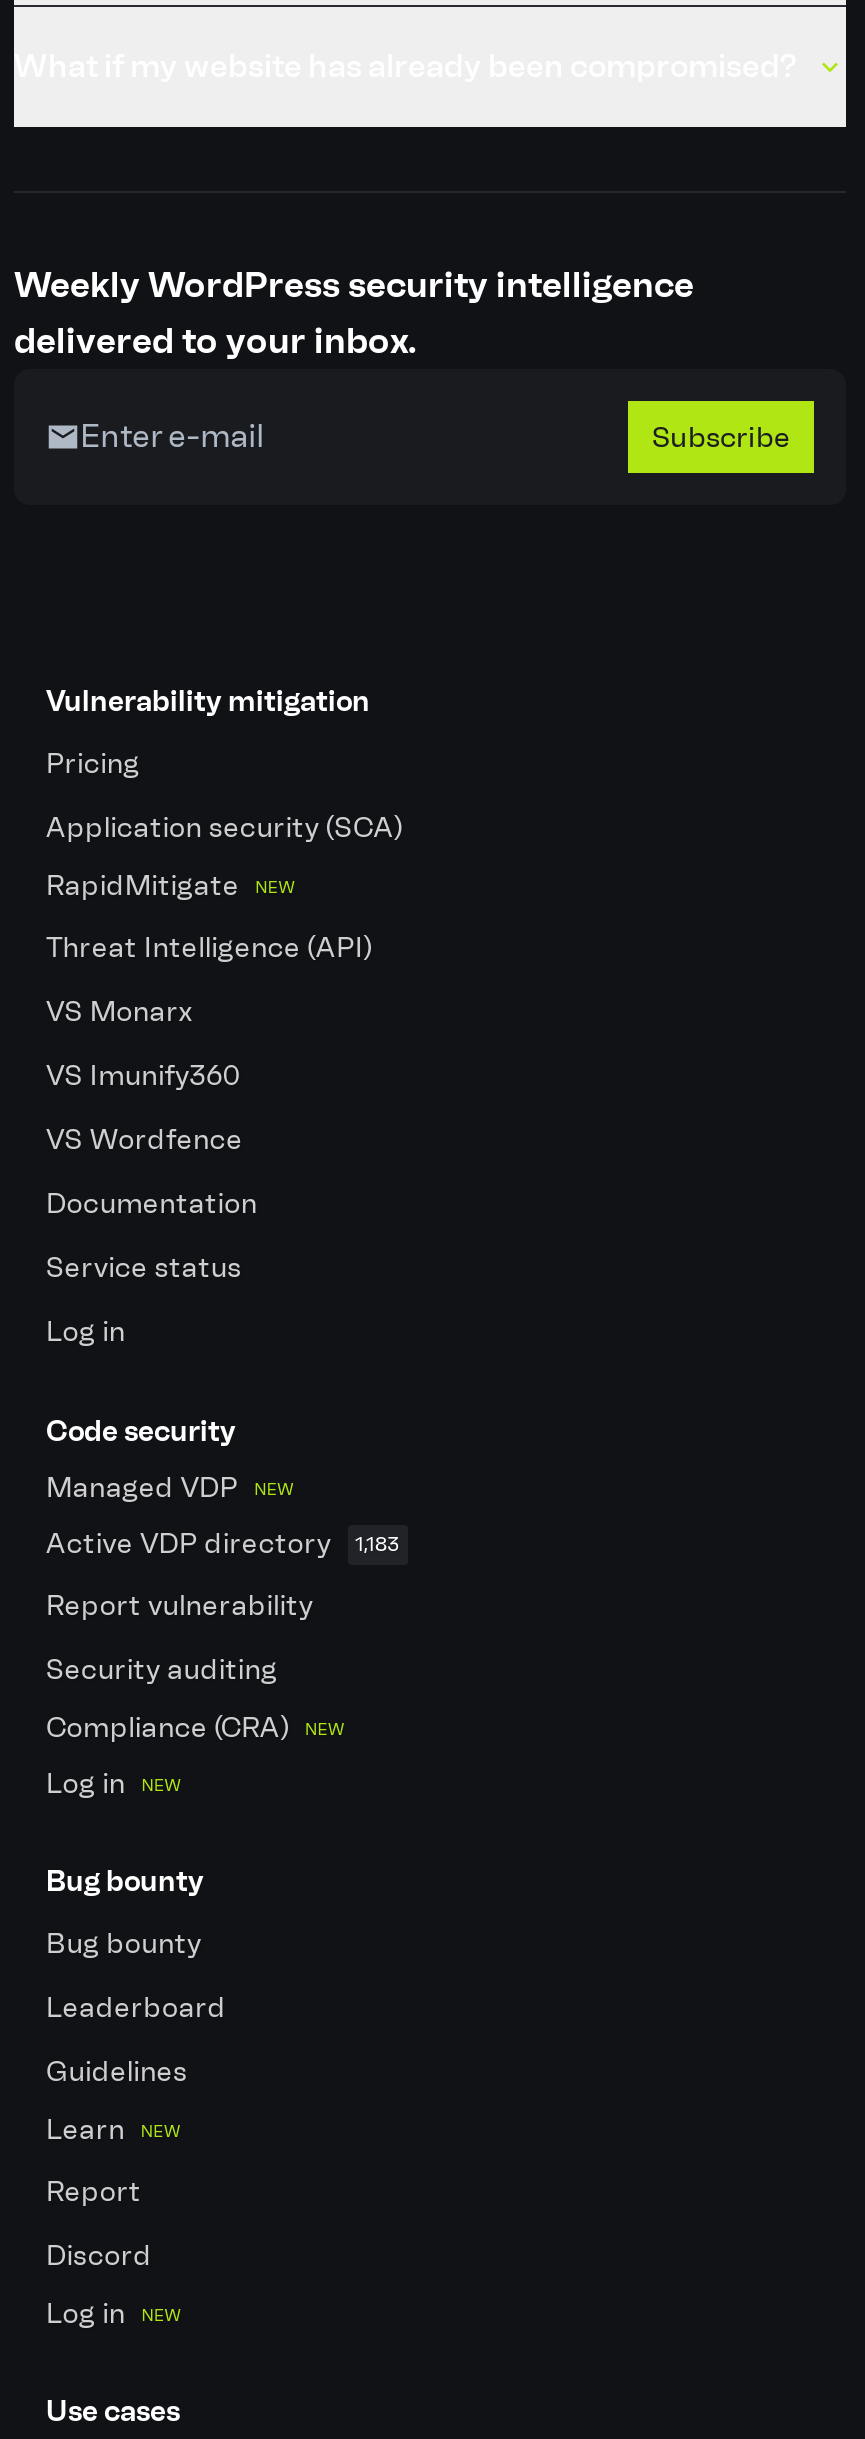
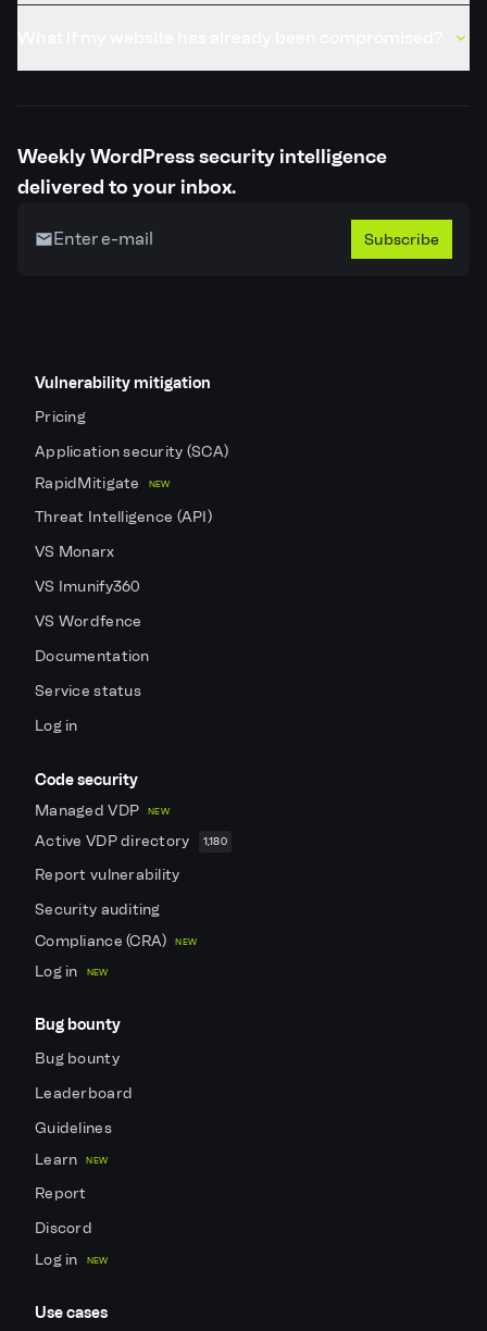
[46,1527,400,1561] Active VDP directory 1,183 -> [35,832,227,850] Active VDP directory 1,180

